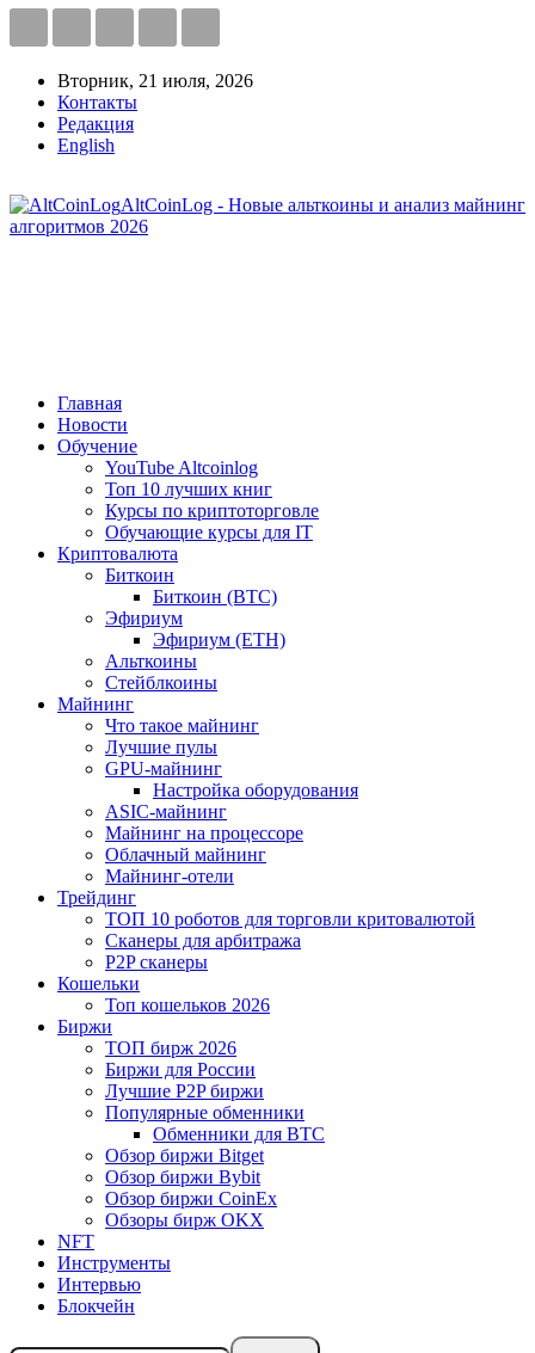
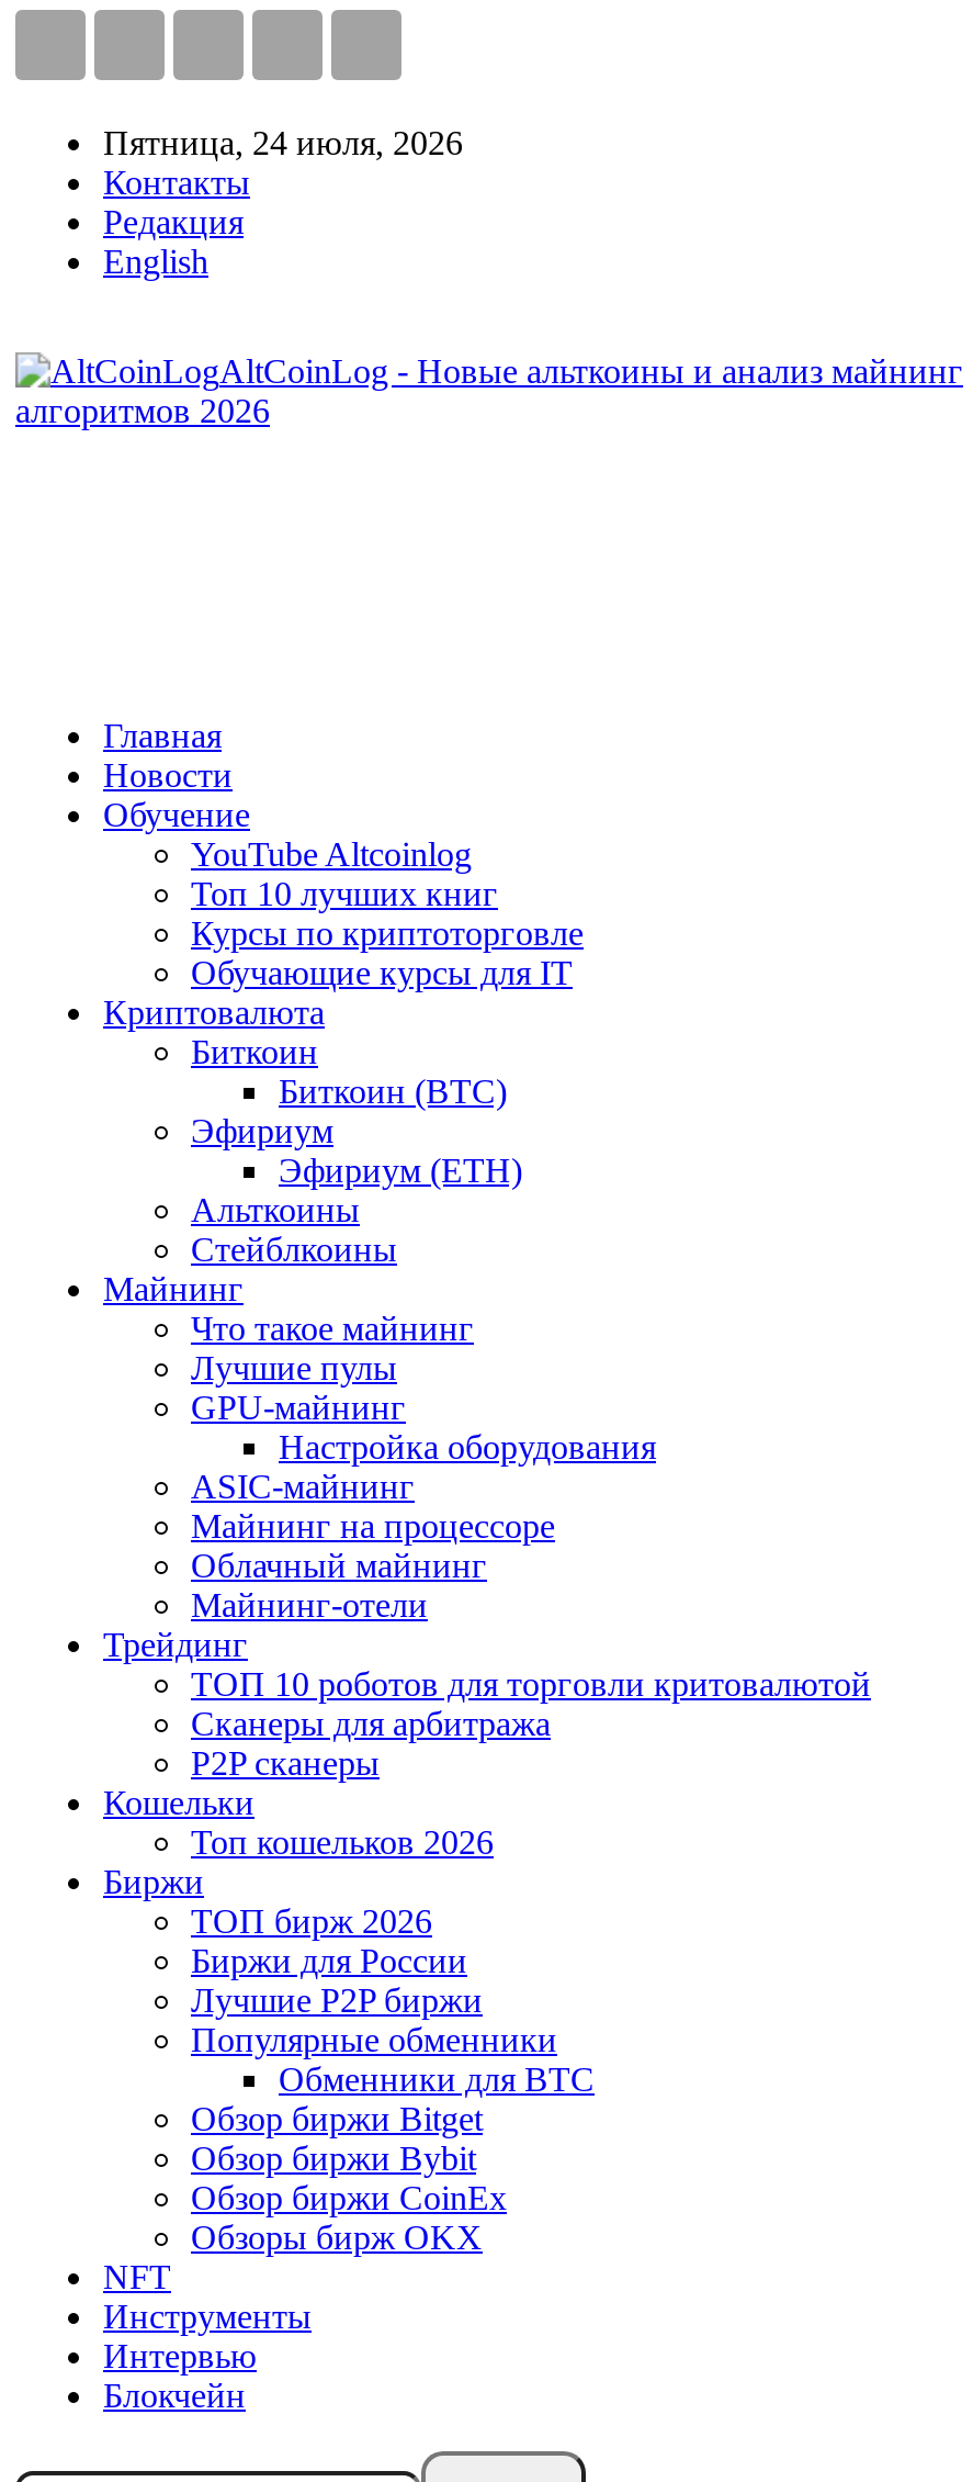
[57,70,253,91] Вторник, 21 июля, 2026 -> [103,124,463,161] Пятница, 24 июля, 2026

